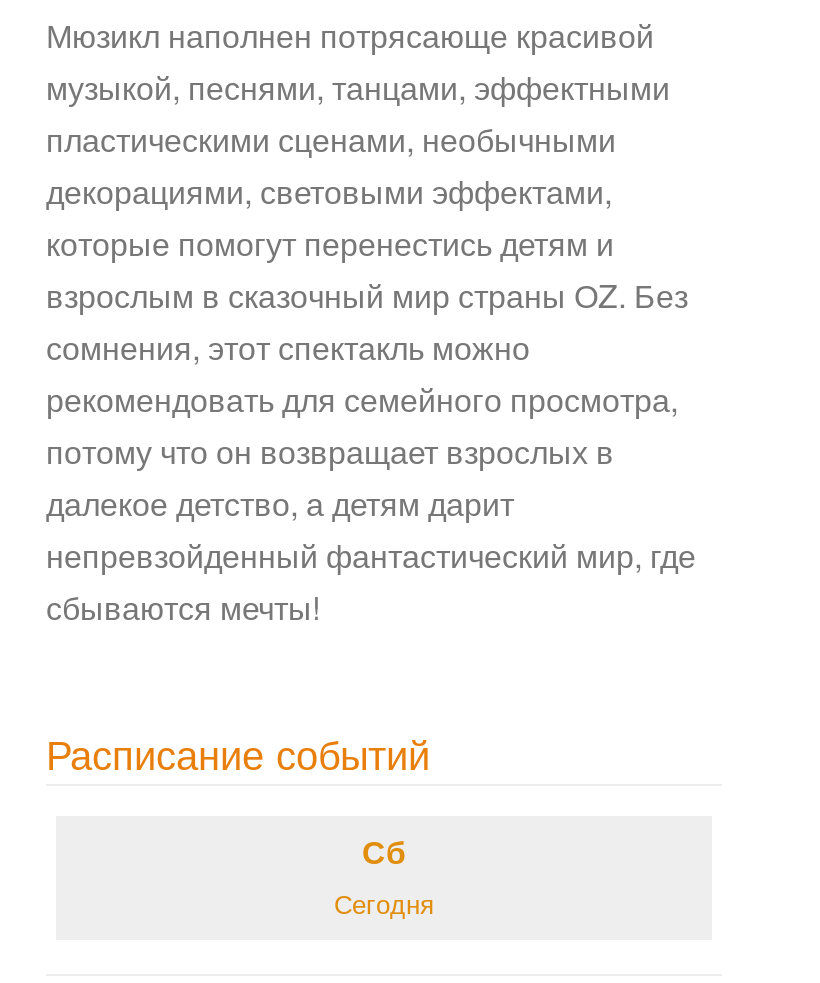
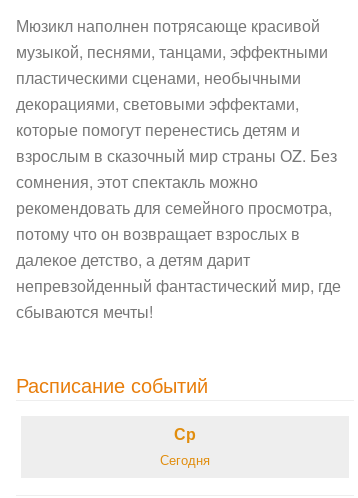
[362,828,406,874] Сб -> [174,422,196,445] Ср

